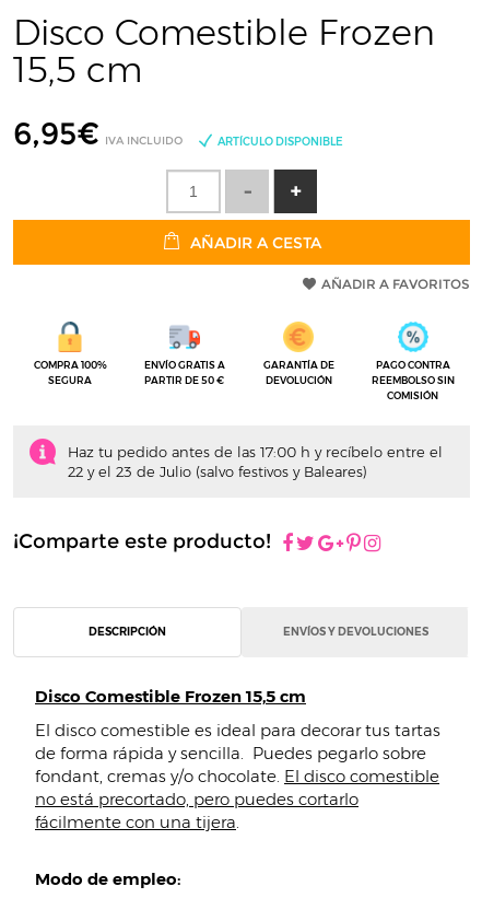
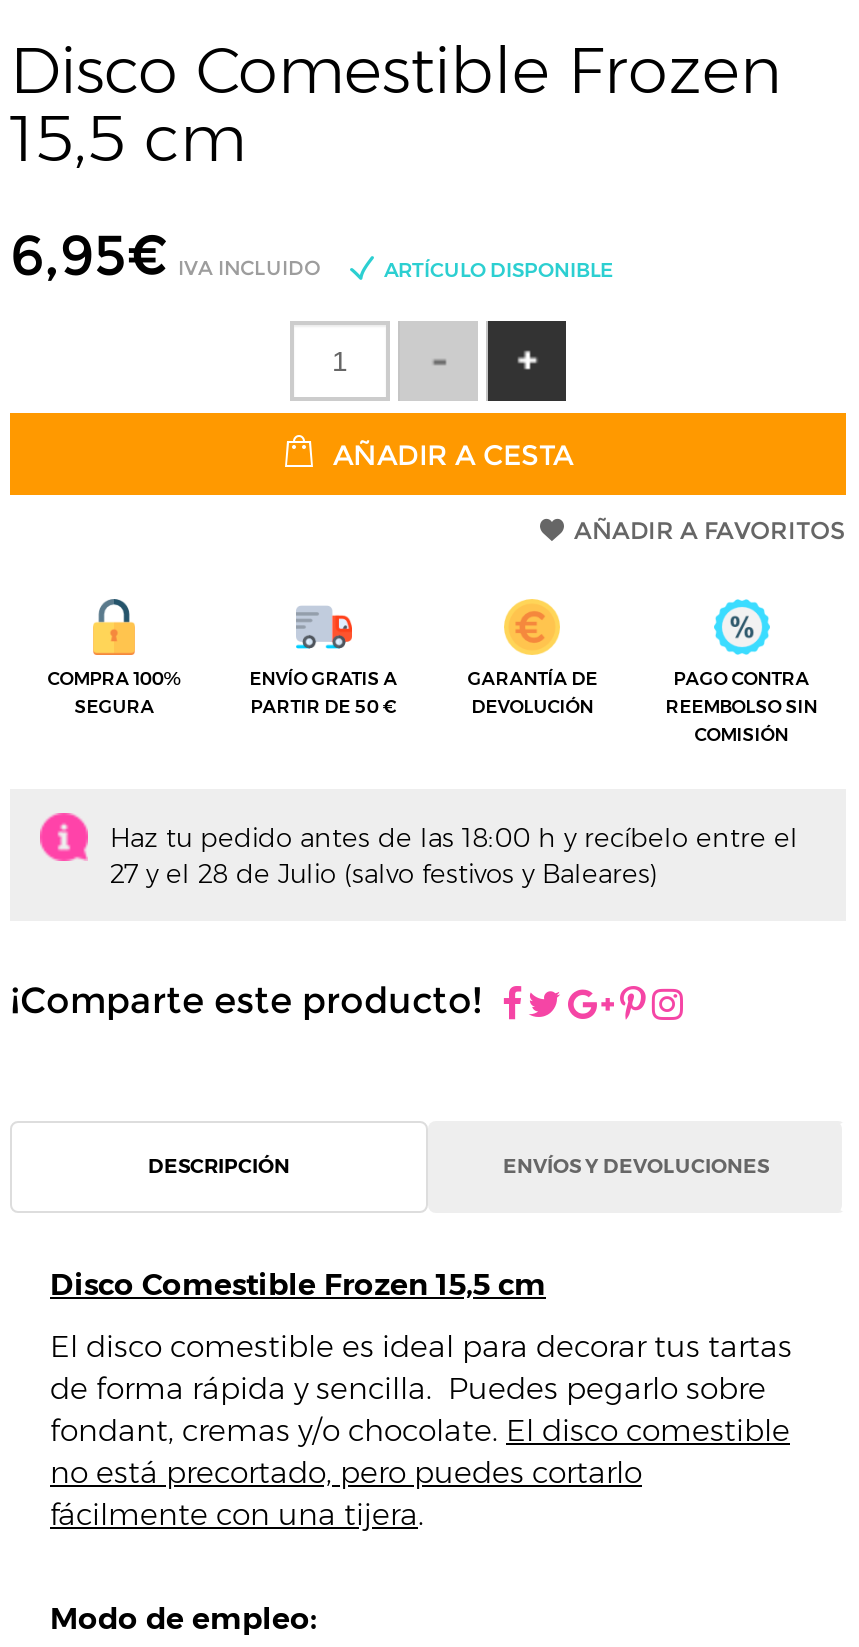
[68,443,443,460] Haz tu pedido antes de las 17:00 h y recíbelo entre el -> [110,821,798,853] Haz tu pedido antes de las 18:00 h y recíbelo entre el
[68,463,367,480] 22 y el 23 de Julio (salvo festivos y Baleares) -> [110,857,658,889] 27 y el 28 de Julio (salvo festivos y Baleares)

